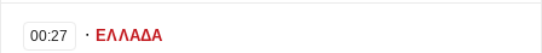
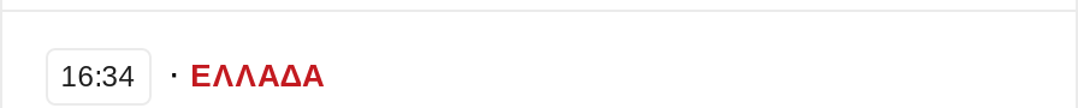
[30,28,68,45] 00:27 -> [61,61,135,95] 16:34

